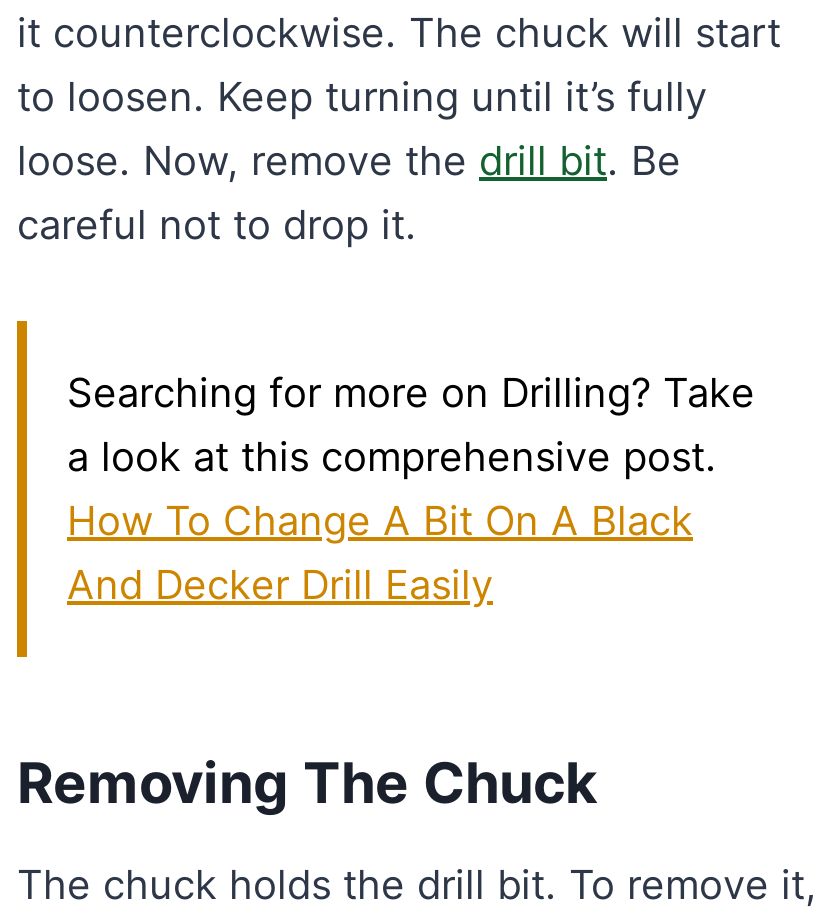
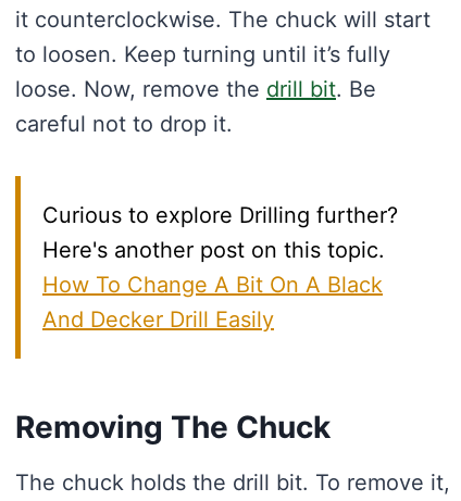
[67,370,755,482] Searching for more on Drilling? Take | a look at this comprehensive post. -> [42,202,398,263] Curious to explore Drilling further? | Here's another post on this topic.

